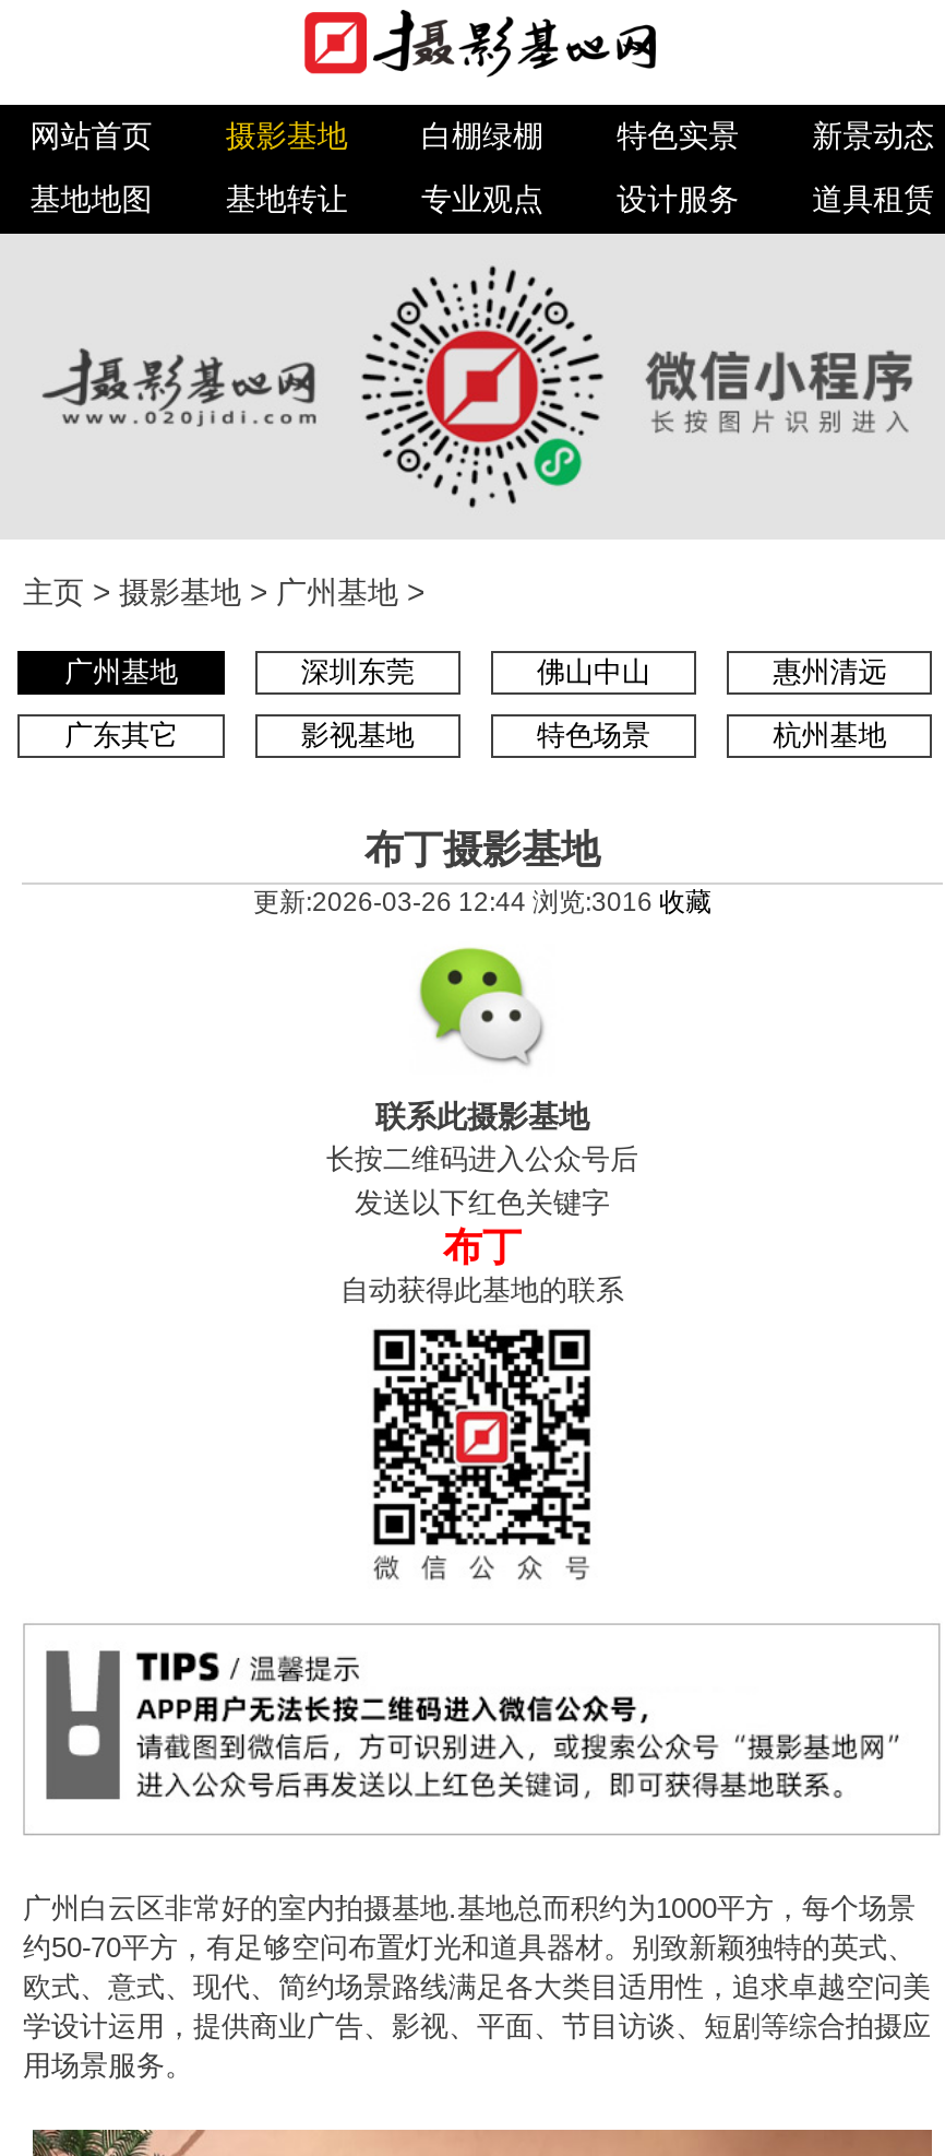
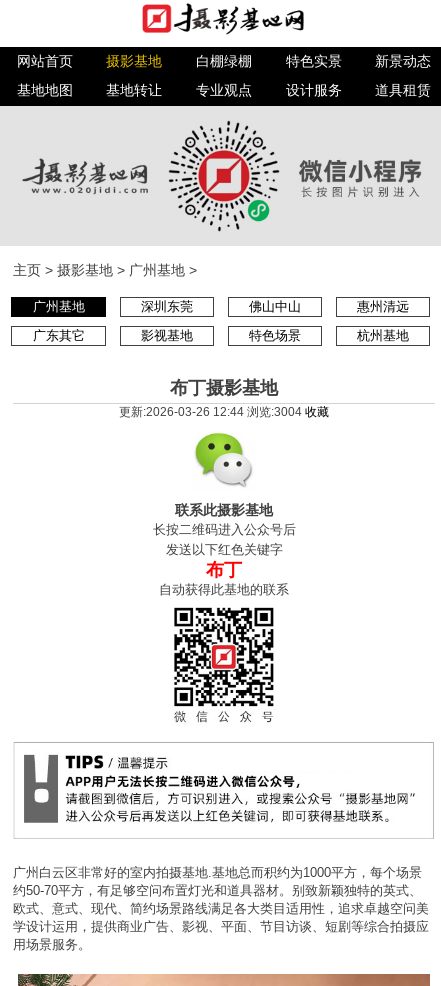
[253,887,711,917] 更新:2026-03-26 12:44 浏览:3016收藏 -> [119,405,329,419] 更新:2026-03-26 12:44 浏览:3004收藏

